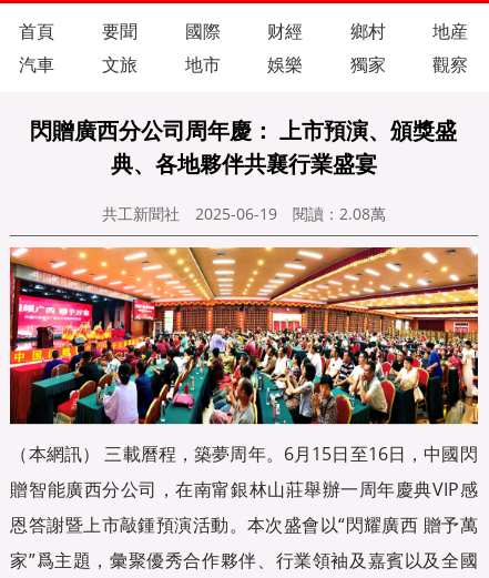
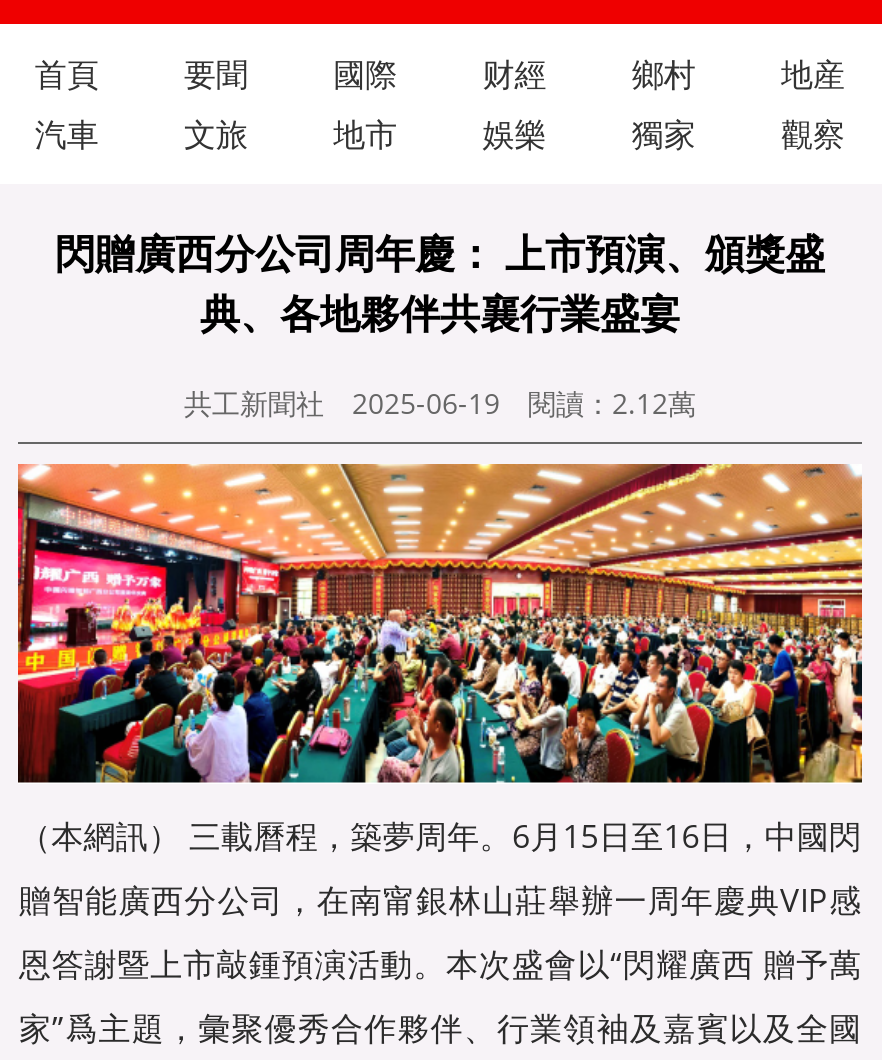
[102,203,386,224] 共工新聞社 2025-06-19 閱讀：2.08萬 -> [184,384,696,422] 共工新聞社 2025-06-19 閱讀：2.12萬

